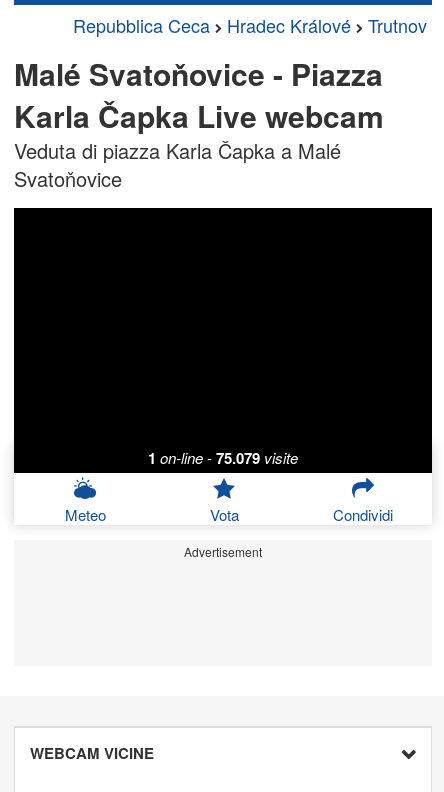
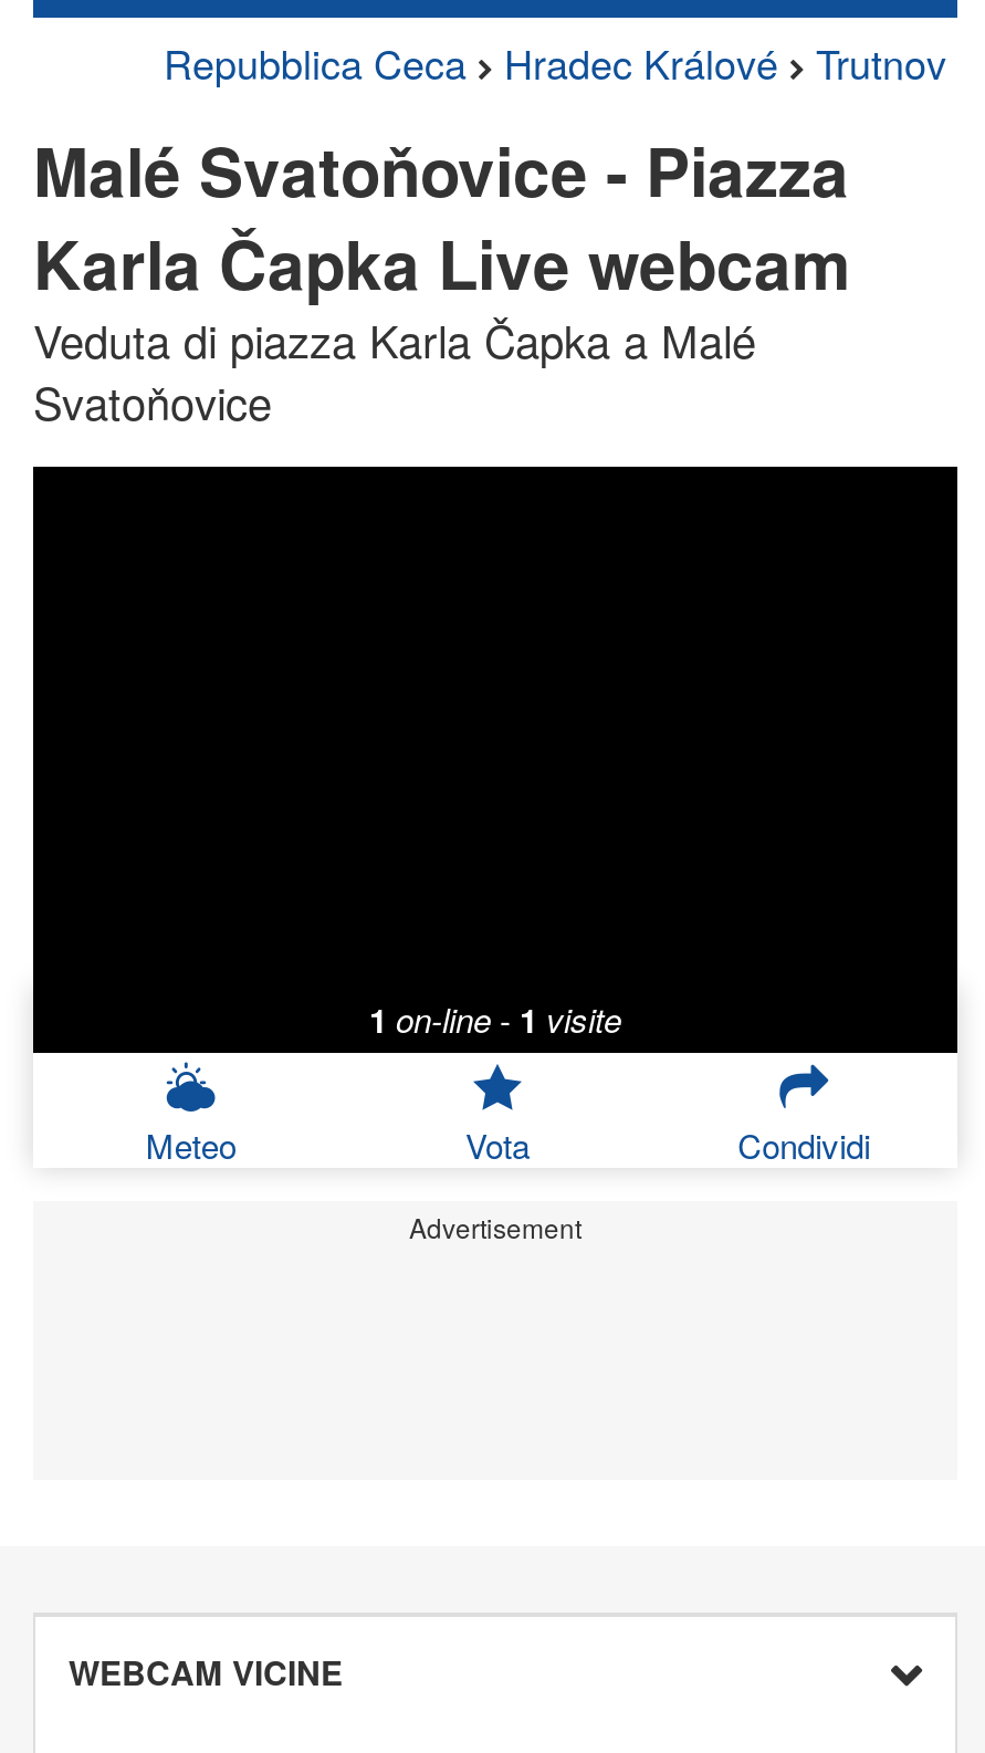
[148,447,298,469] 1 on-line - 75.079 visite -> [369,996,621,1044] 1 on-line - 1 visite

